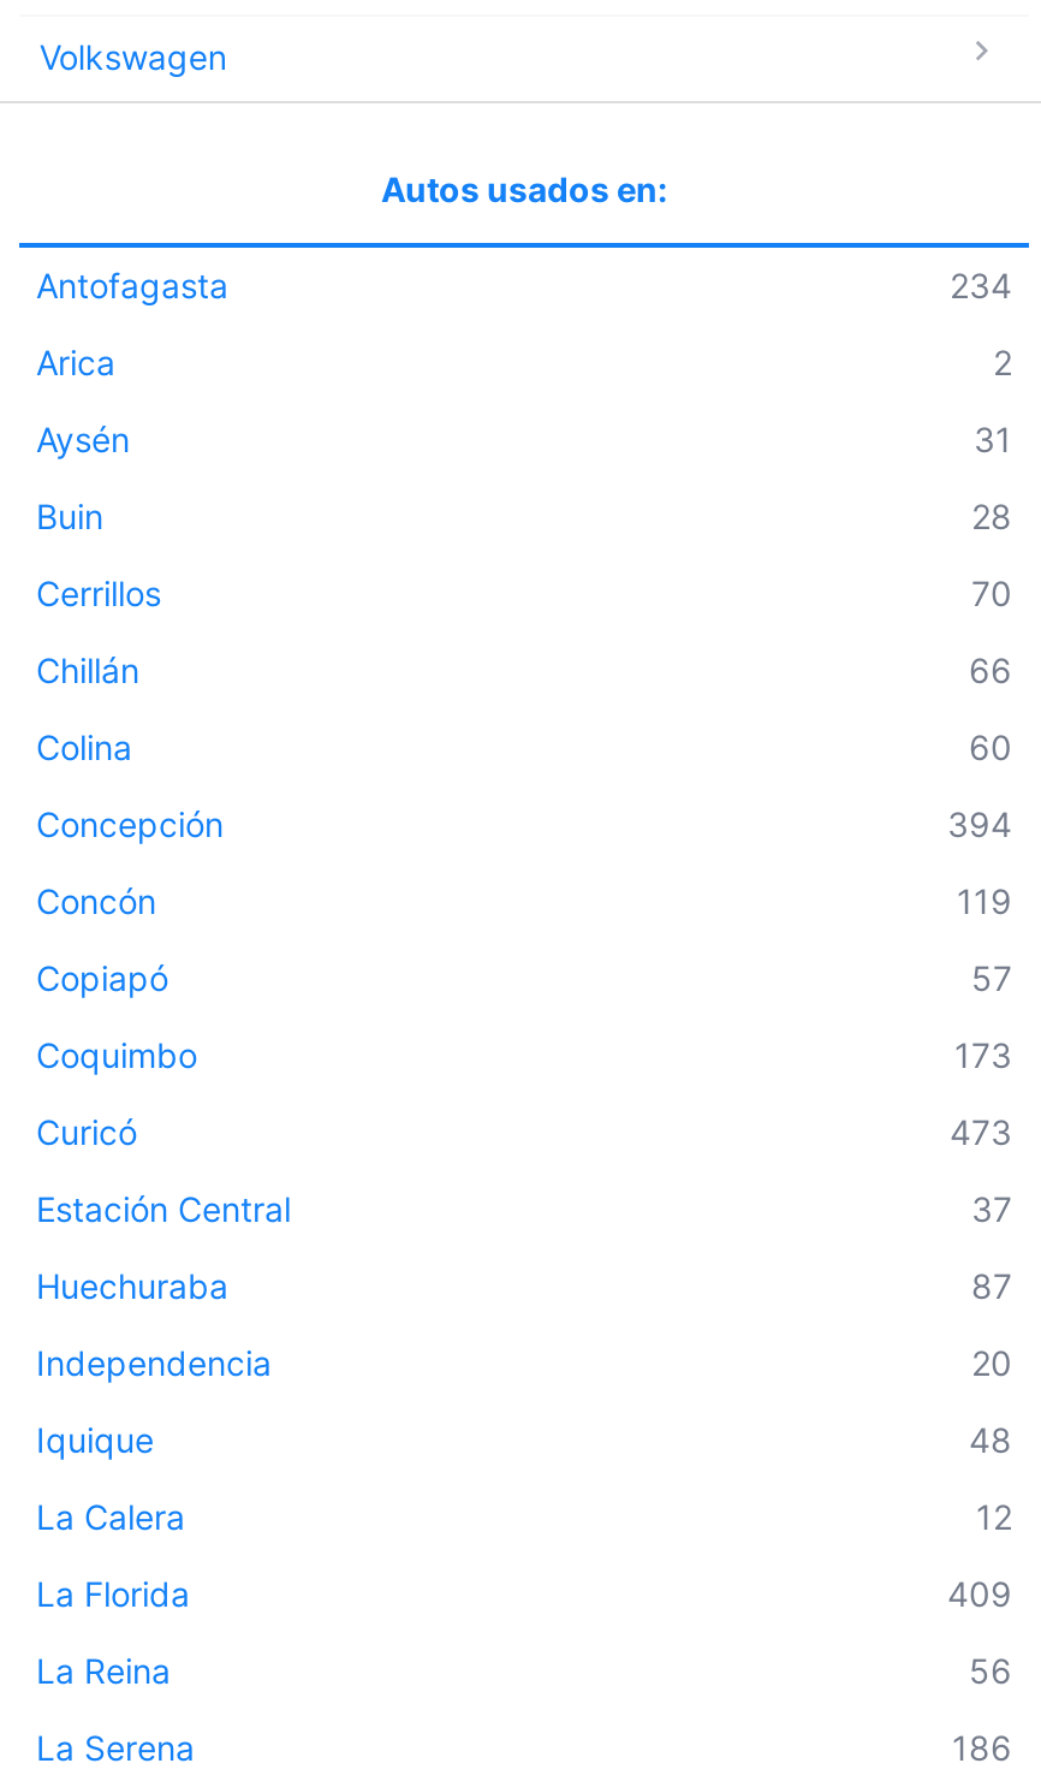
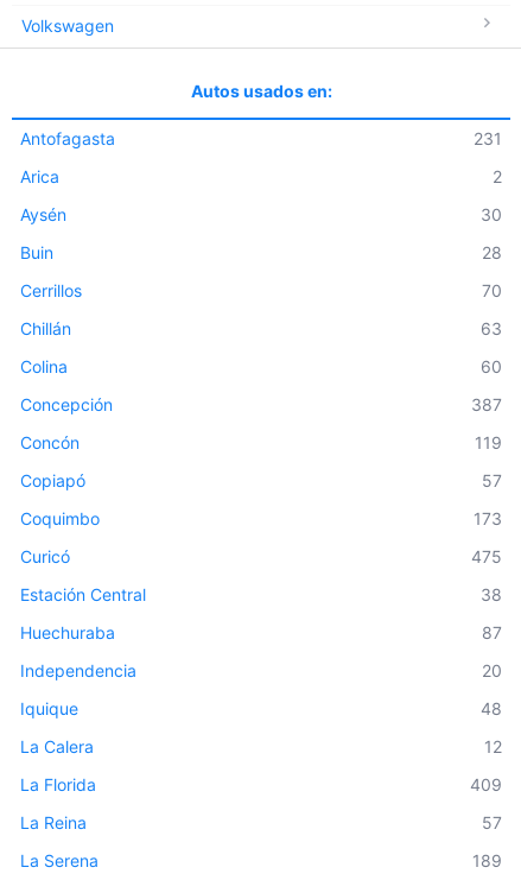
[950,264,1012,304] 234 -> [474,128,502,148] 231
[974,418,1012,458] 31 -> [481,204,502,224] 30
[969,648,1012,689] 66 -> [481,318,502,338] 63
[947,802,1012,843] 394 -> [471,394,502,414] 387
[950,1110,1012,1151] 473 -> [471,546,502,566] 475
[971,1187,1012,1228] 37 -> [481,584,502,604] 38
[969,1649,1012,1690] 56 -> [482,812,502,832] 57
[952,1726,1012,1767] 186 -> [472,850,502,870] 189

